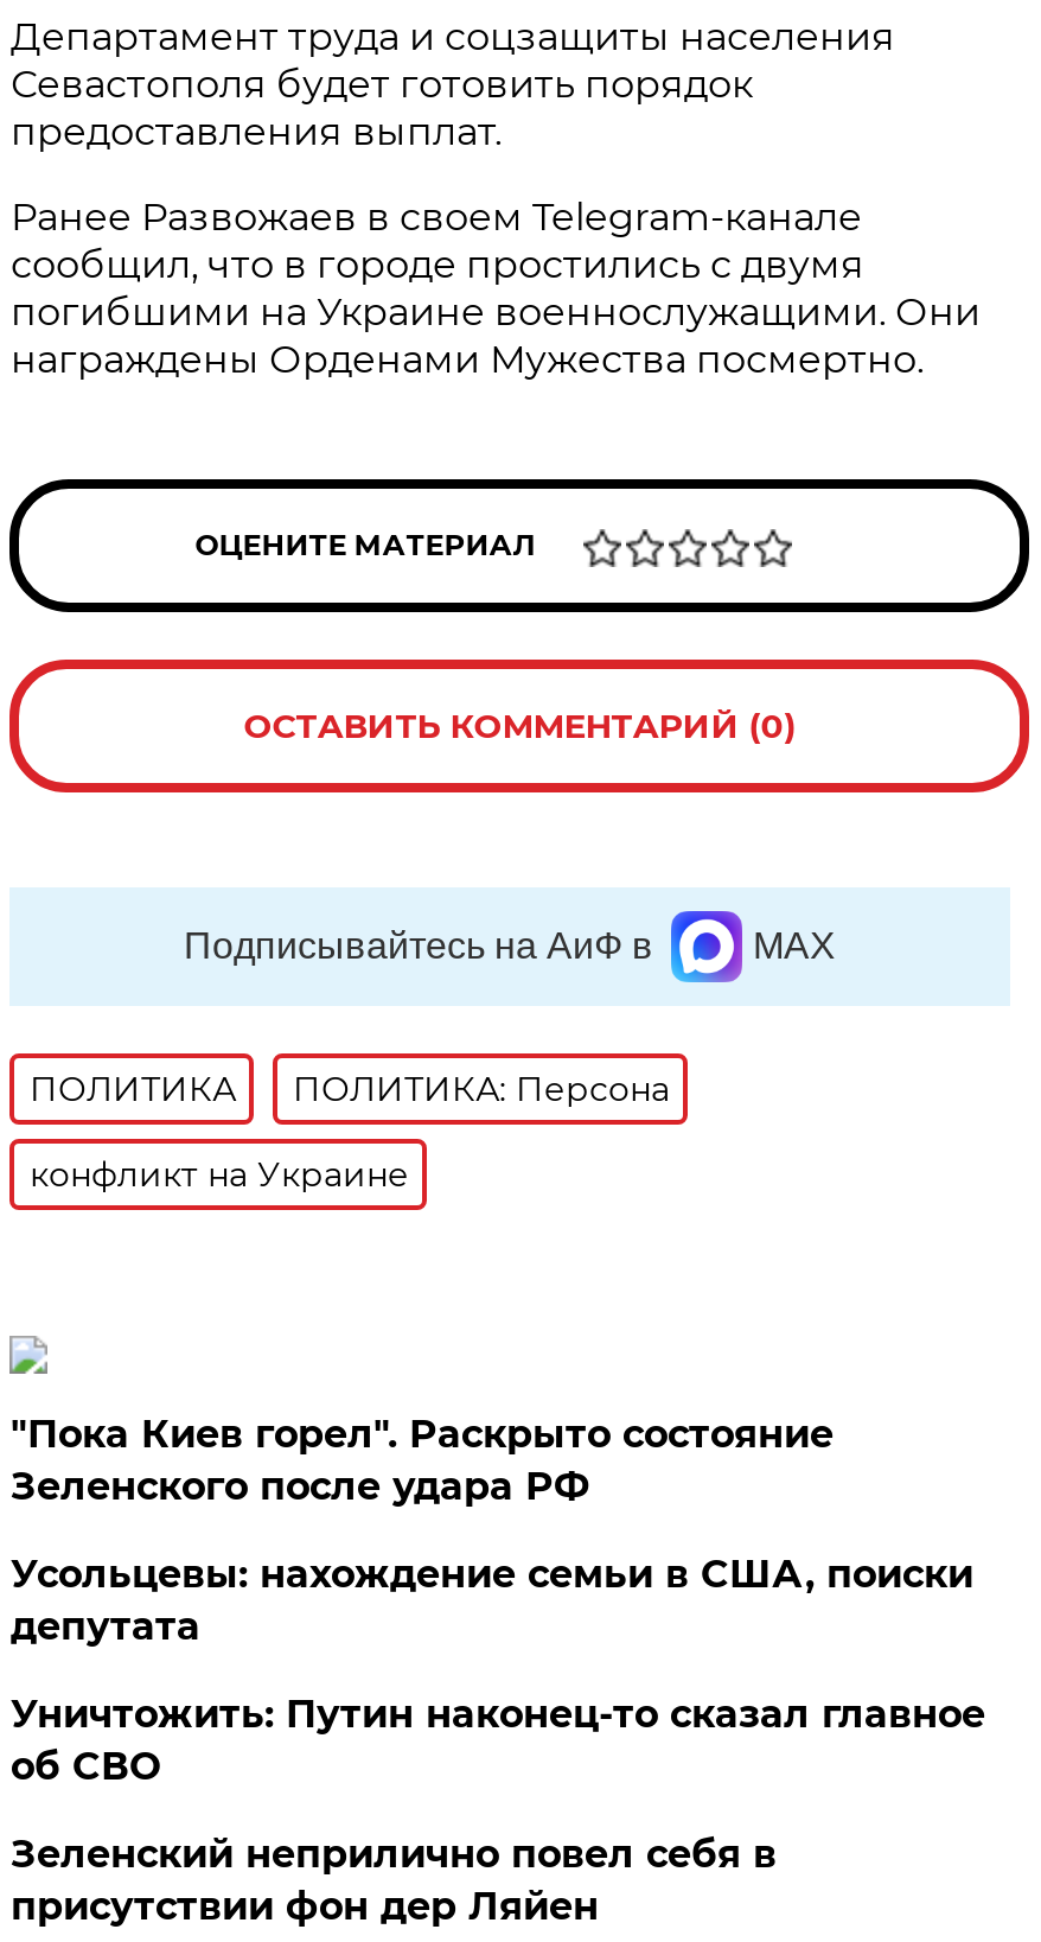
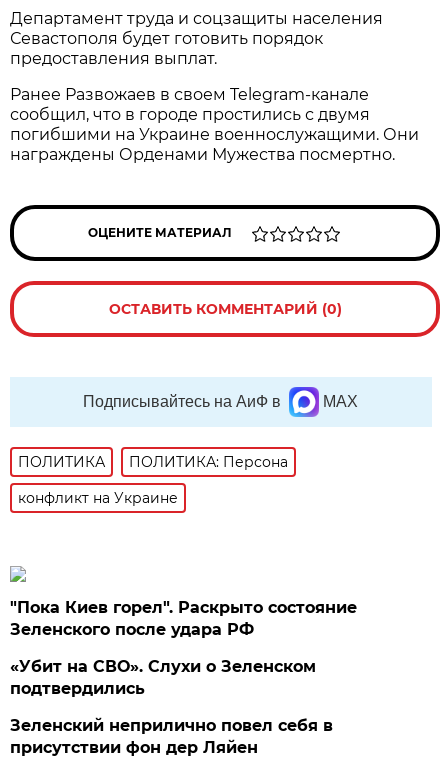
[10,1552,985,1789] Усольцевы: нахождение семьи в США, поиски | депутата | Уничтожить: Путин наконец-то сказал главное | об СВО -> [10,657,316,698] «Убит на СВО». Слухи о Зеленском | подтвердились

